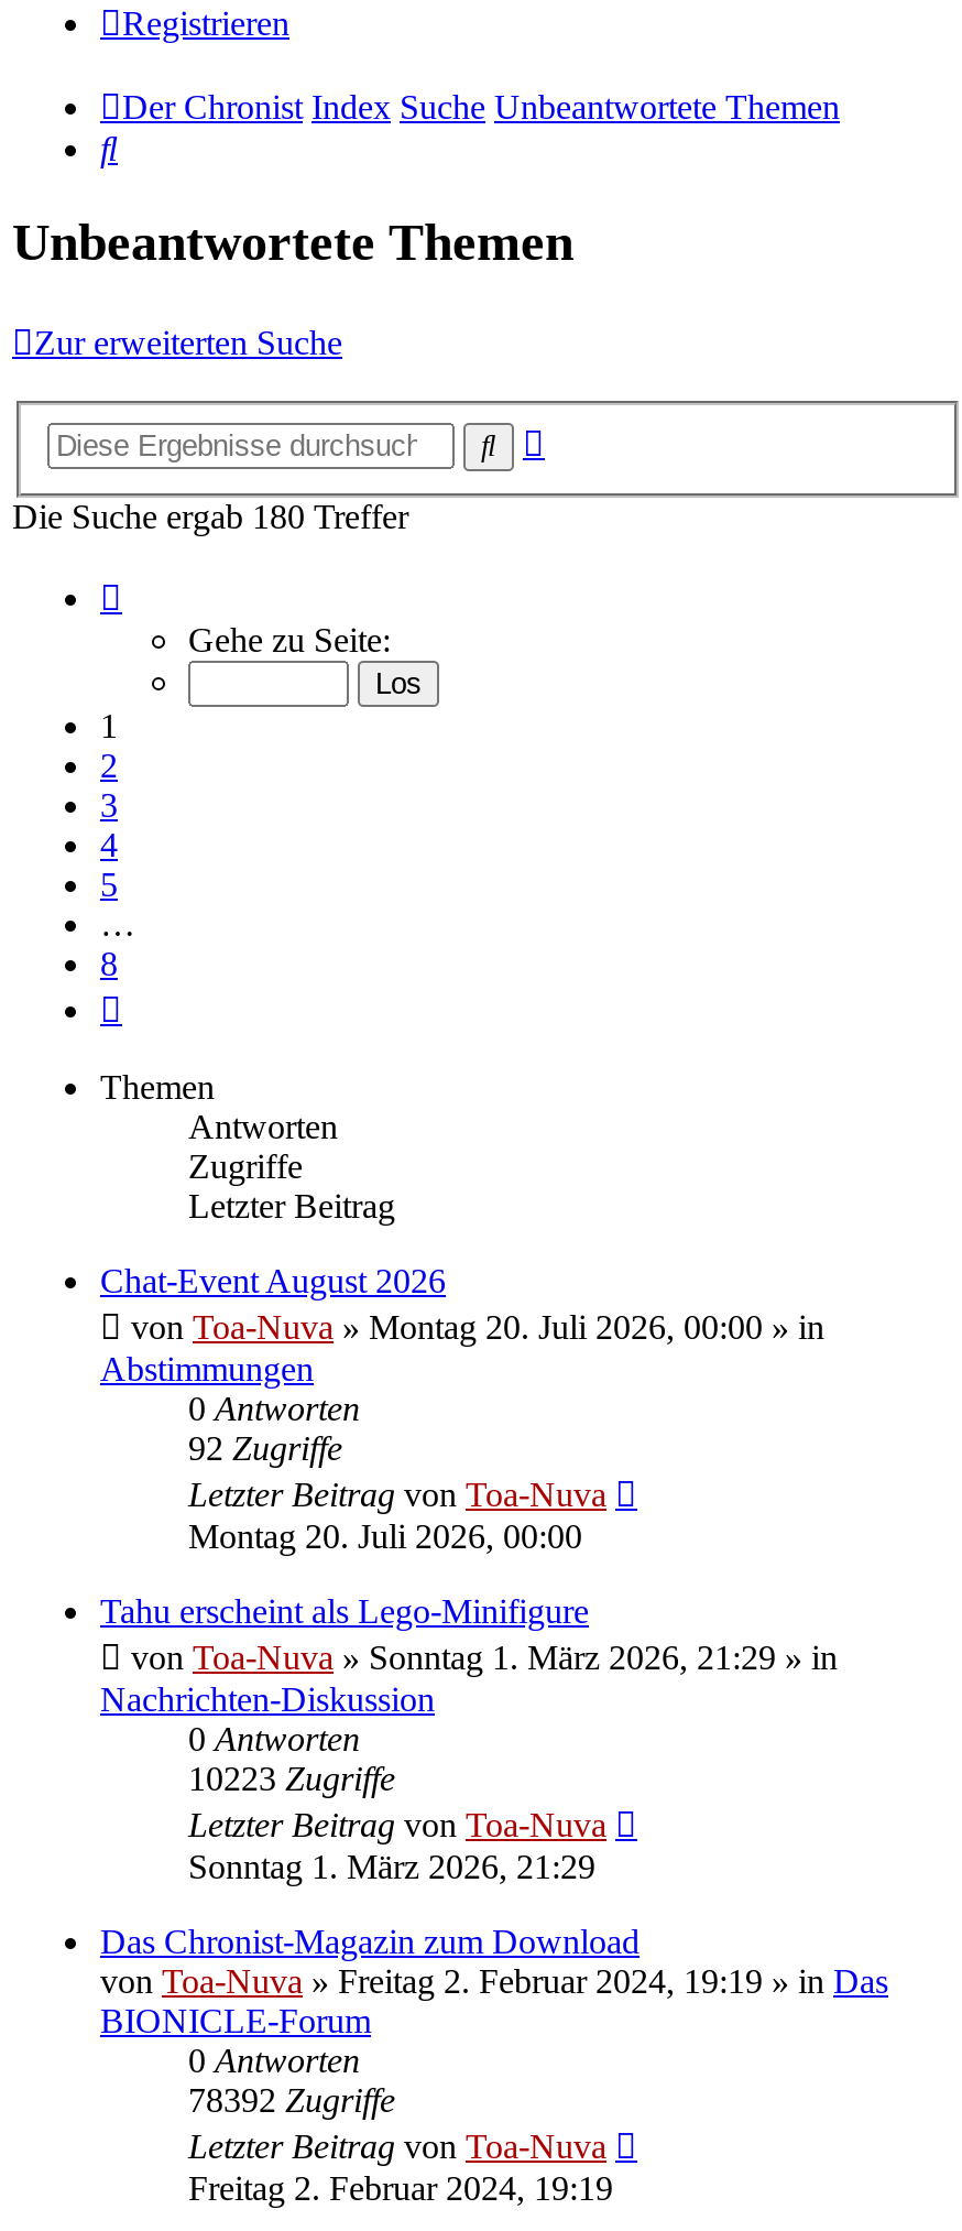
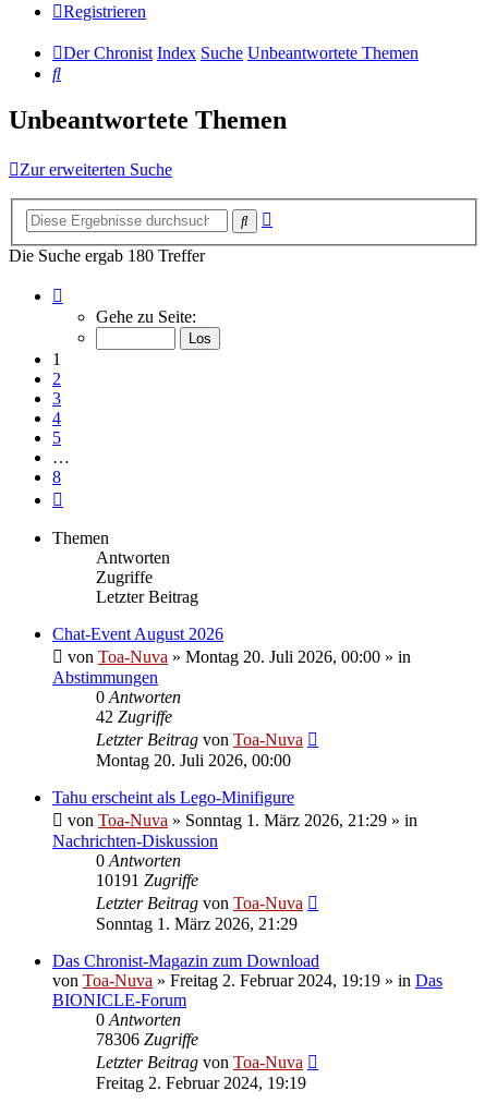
[188,1429,342,1467] 92 Zugriffe -> [96,707,172,726] 42 Zugriffe
[188,1759,395,1797] 10223 Zugriffe -> [96,871,198,889] 10191 Zugriffe
[188,2081,395,2118] 78392 Zugriffe -> [96,1030,198,1048] 78306 Zugriffe

